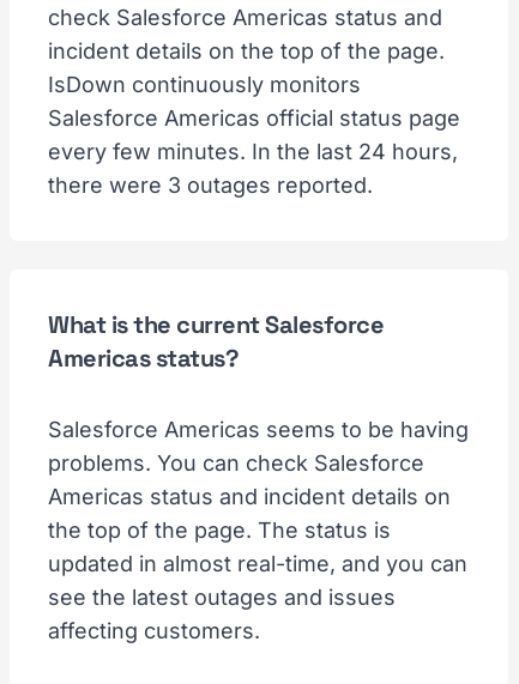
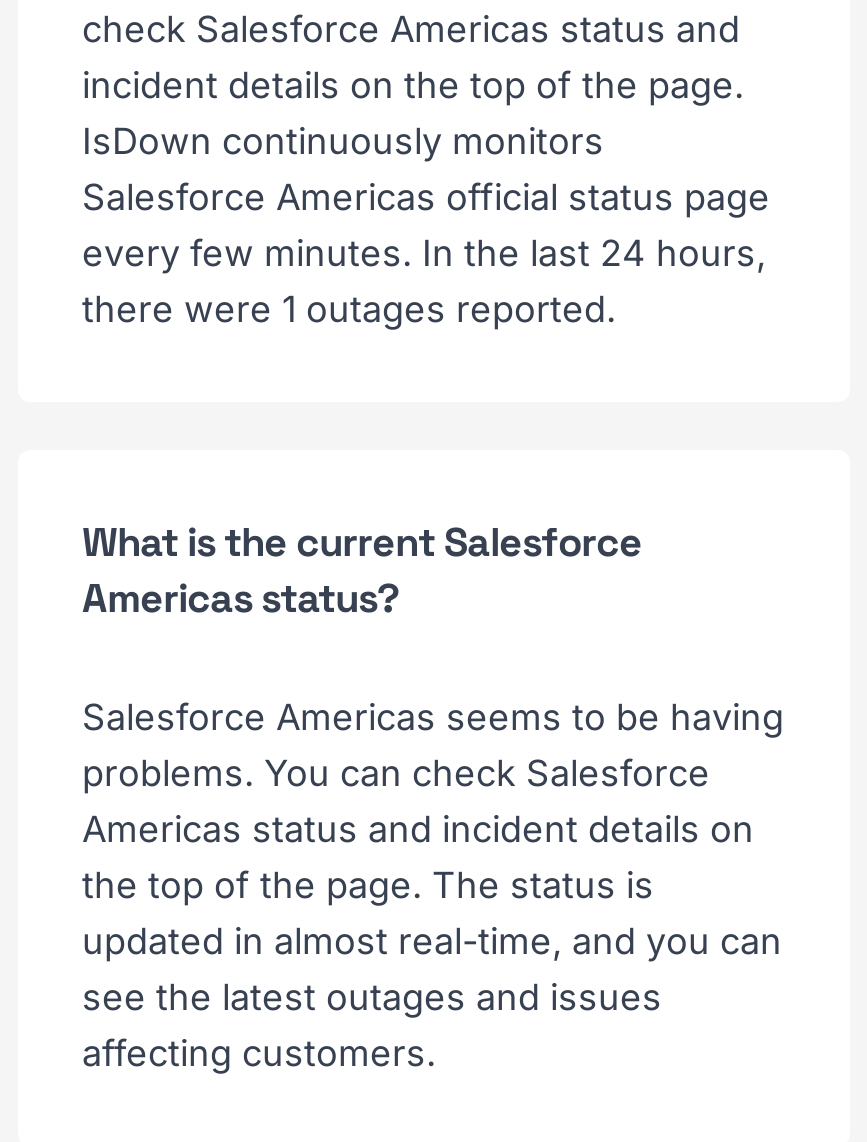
[48,172,373,198] there were 3 outages reported. -> [82,288,616,330] there were 1 outages reported.

